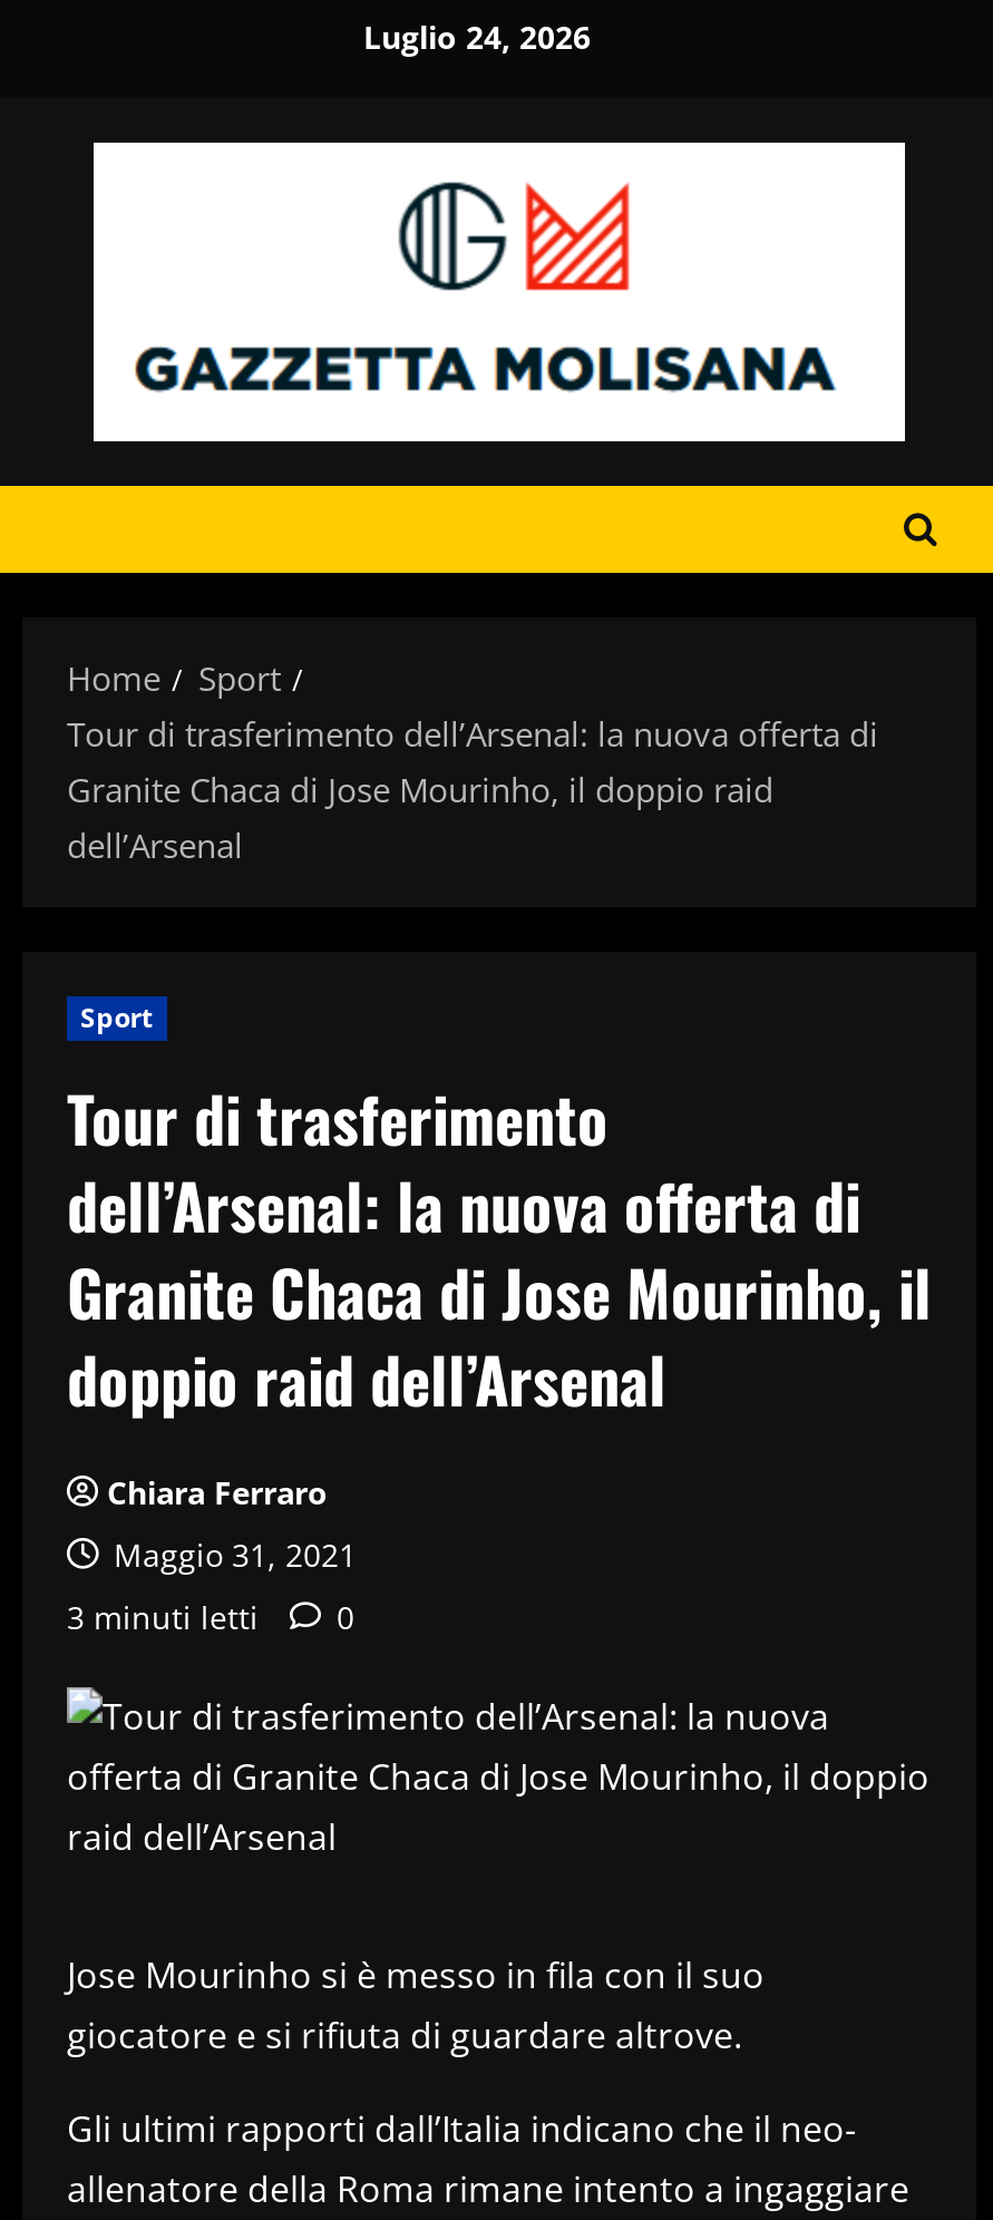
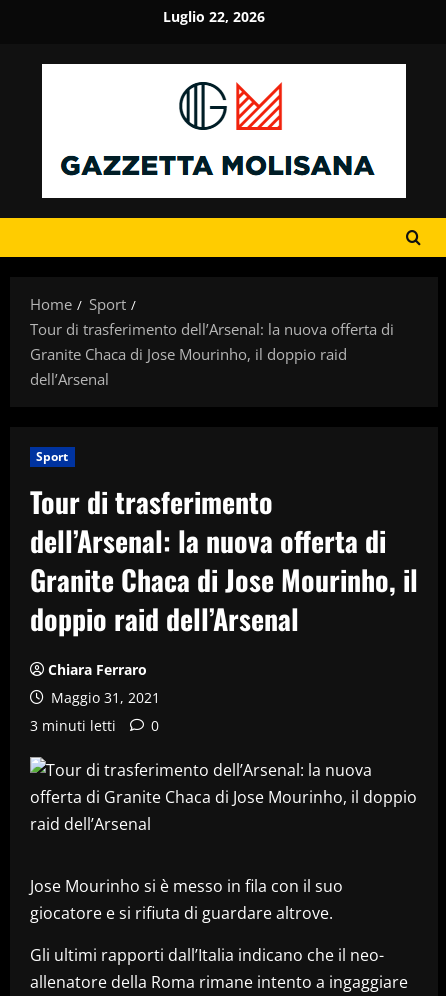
[363,16,591,58] Luglio 24, 2026 -> [163,7,265,26] Luglio 22, 2026

